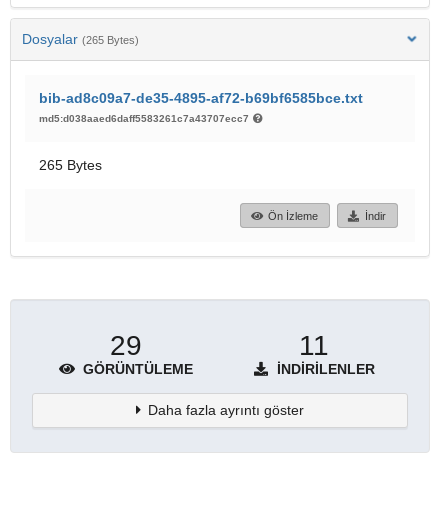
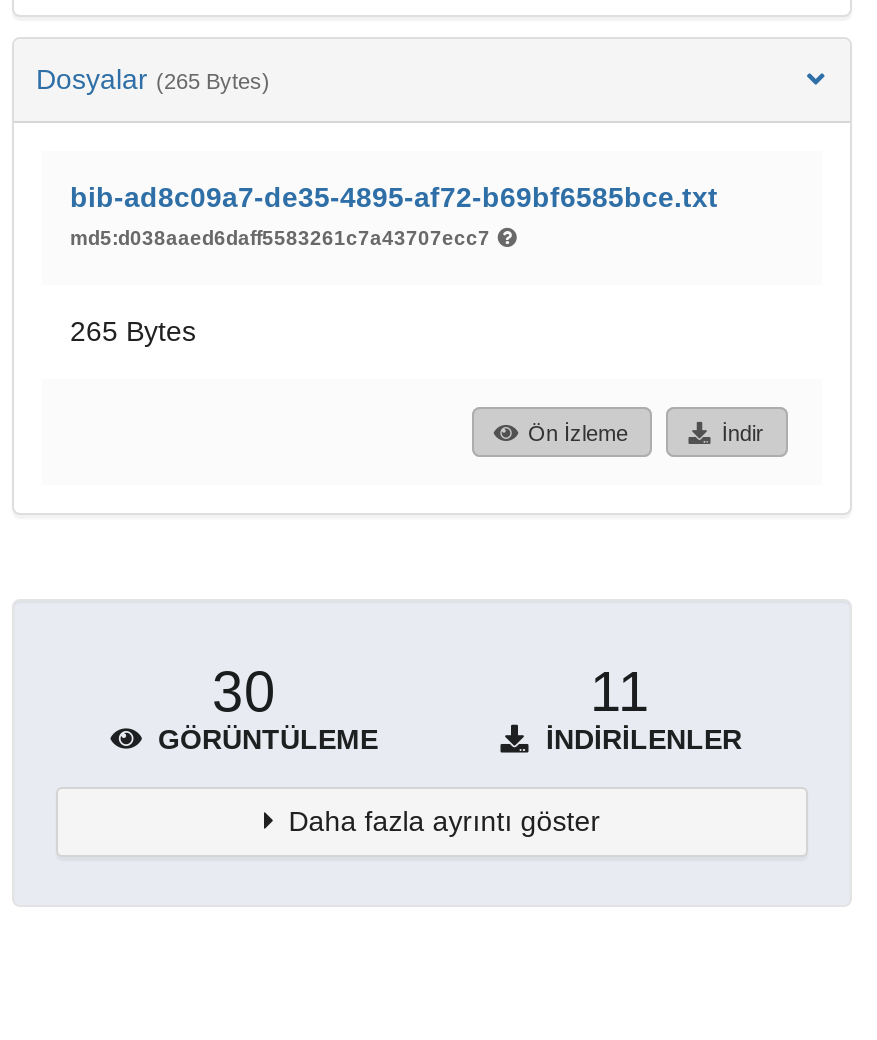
[110,330,142,361] 29 -> [212,661,276,723] 30

